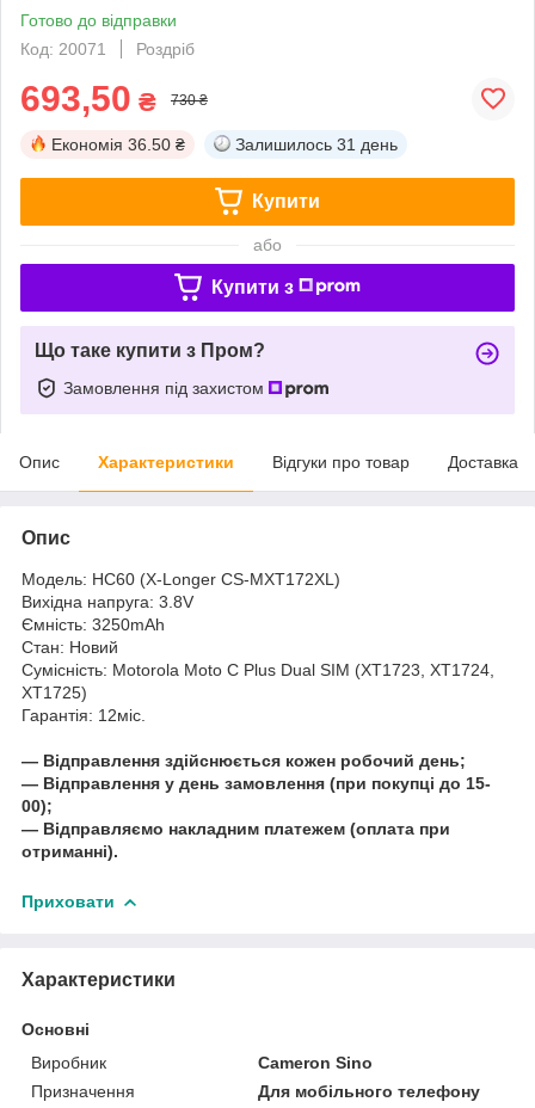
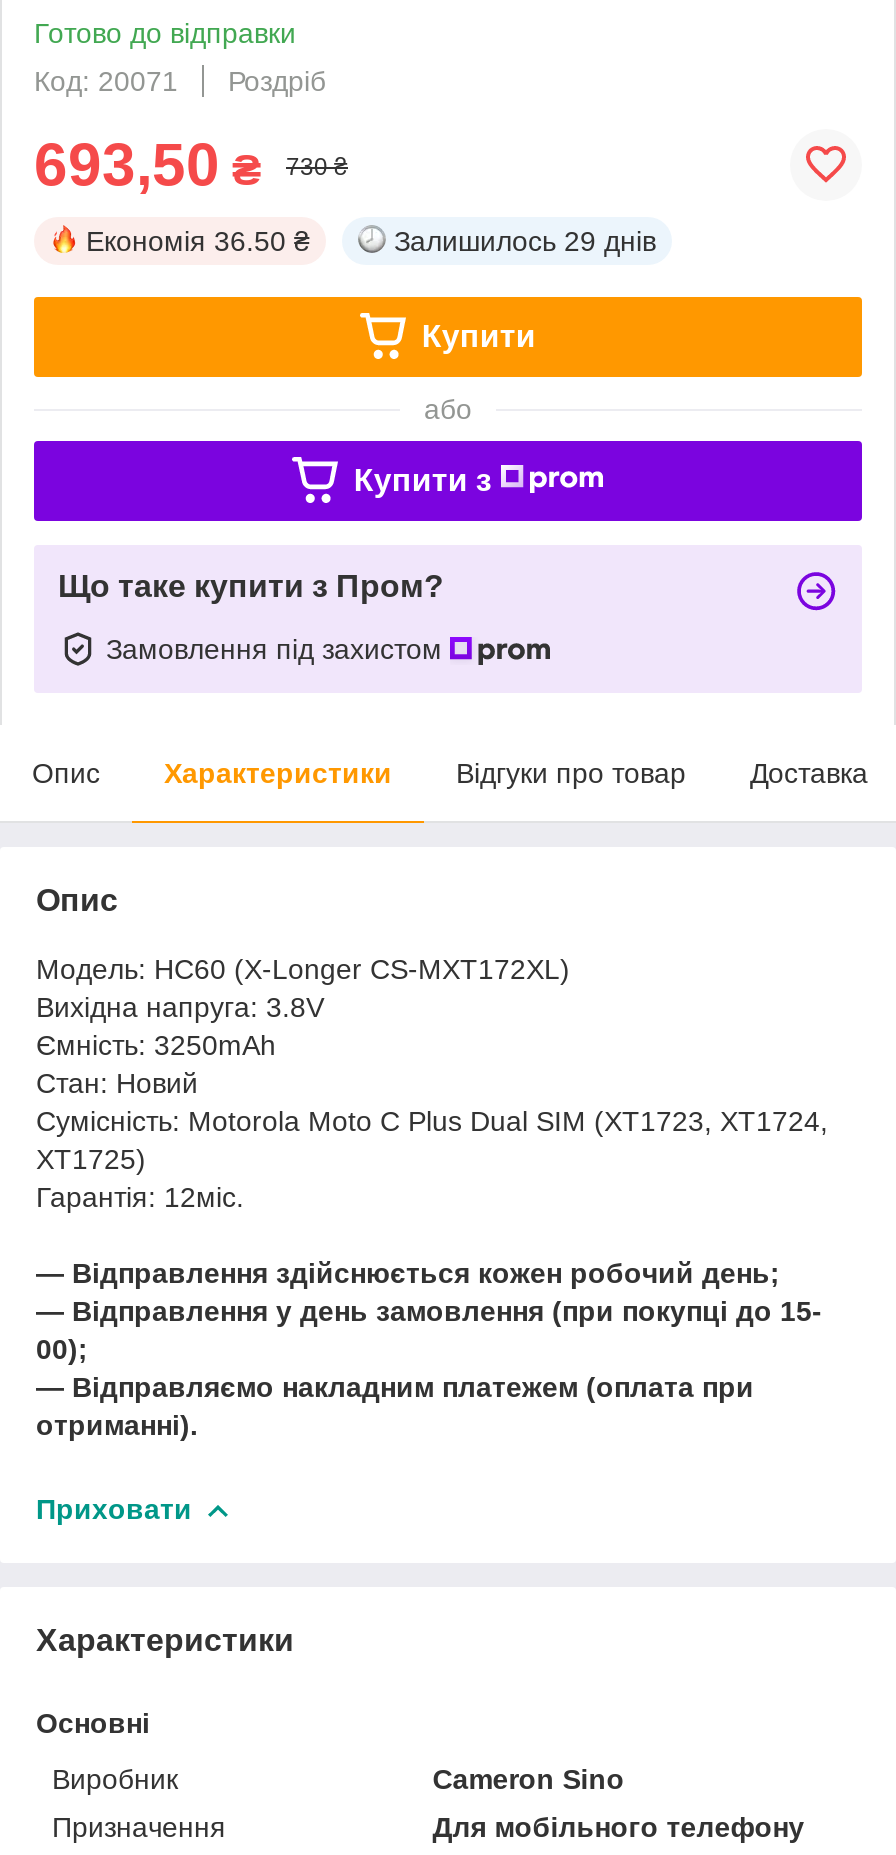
[235,135,398,154] Залишилось 31 день -> [394,225,656,257] Залишилось 29 днів

